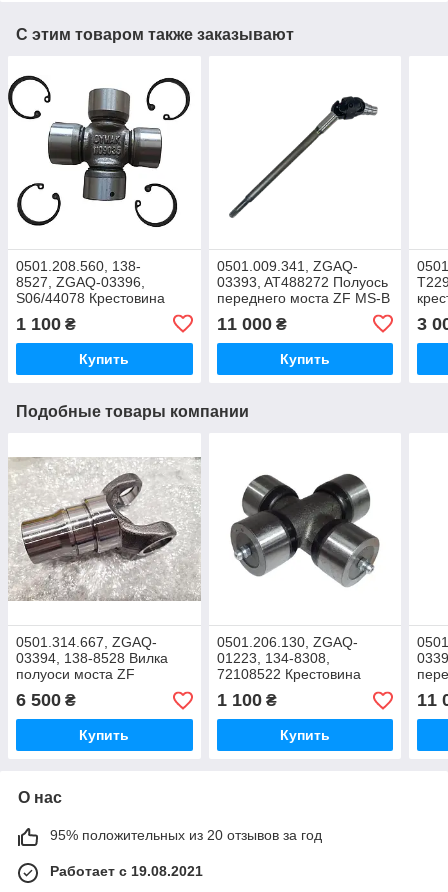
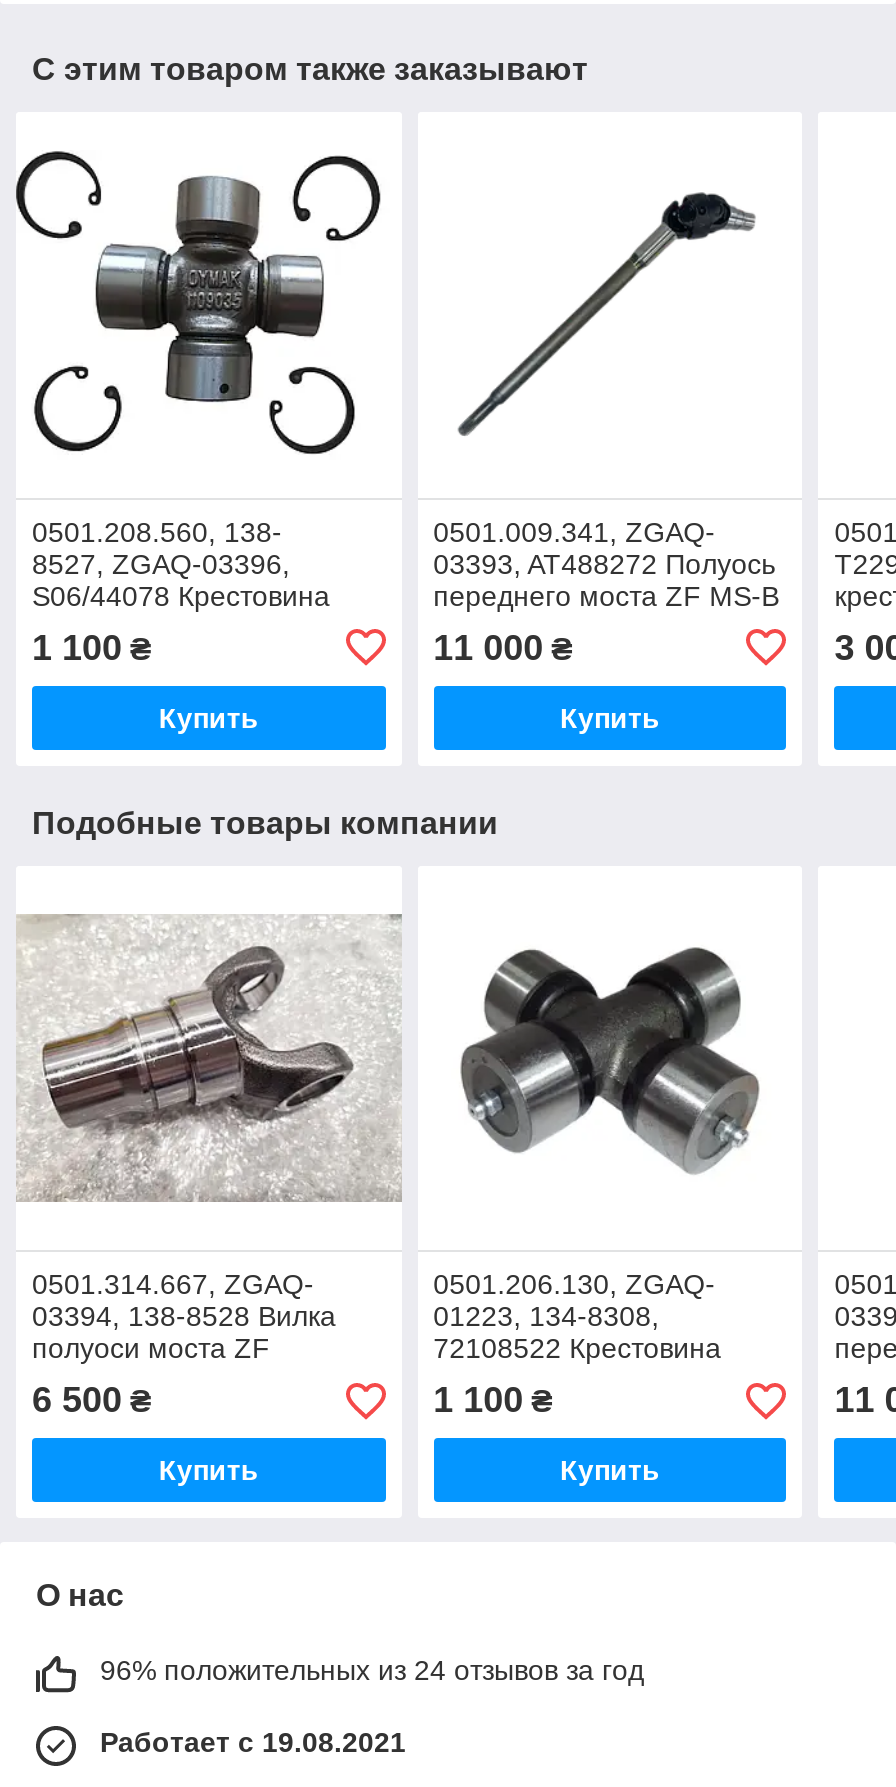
[50,827,322,843] 95% положительных из 20 отзывов за год -> [100,1655,644,1687] 96% положительных из 24 отзывов за год

